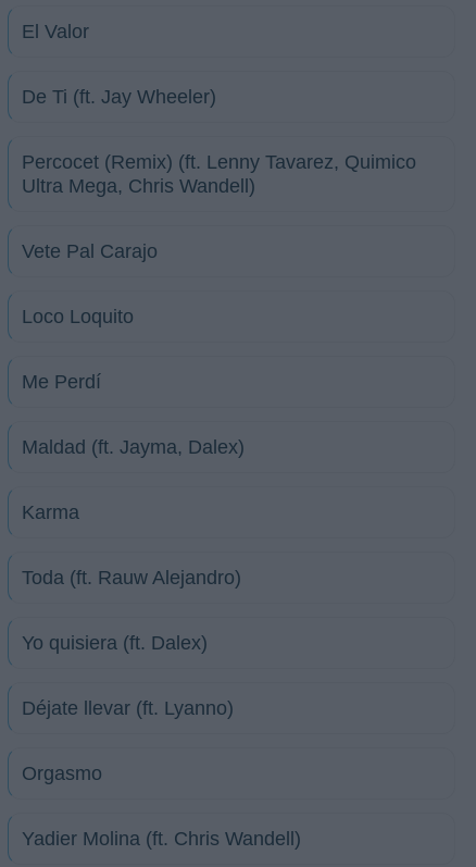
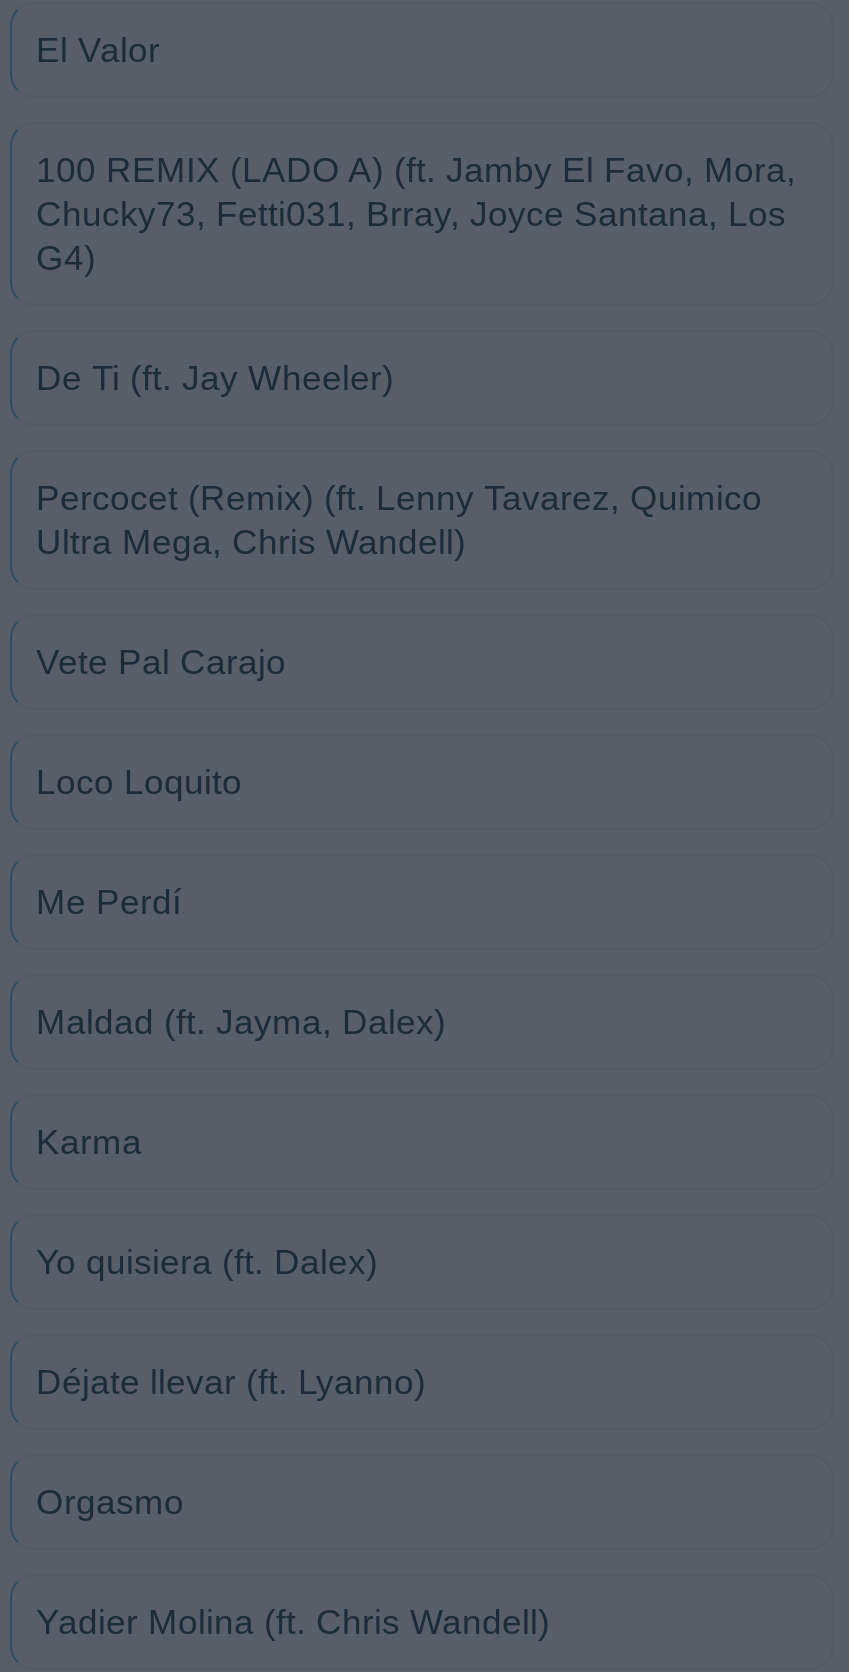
none -> [36,150,796,278] 100 REMIX (LADO A) (ft. Jamby El Favo, Mora, | Chucky73, Fetti031, Brray, Joyce Santana, Los | G4)
moved [22,86,416,523] -> [36,358,762,1162]: De Ti (ft. Jay Wheeler) | Percocet (Remix) (ft. Lenny Tavarez, Quimico | Ultra Mega, Chris Wandell) | Vete Pal Carajo | Loco Loquito | Me Perdí | Maldad (ft. Jayma, Dalex) | Karma
[22,567,241,589] Toda (ft. Rauw Alejandro) -> none

